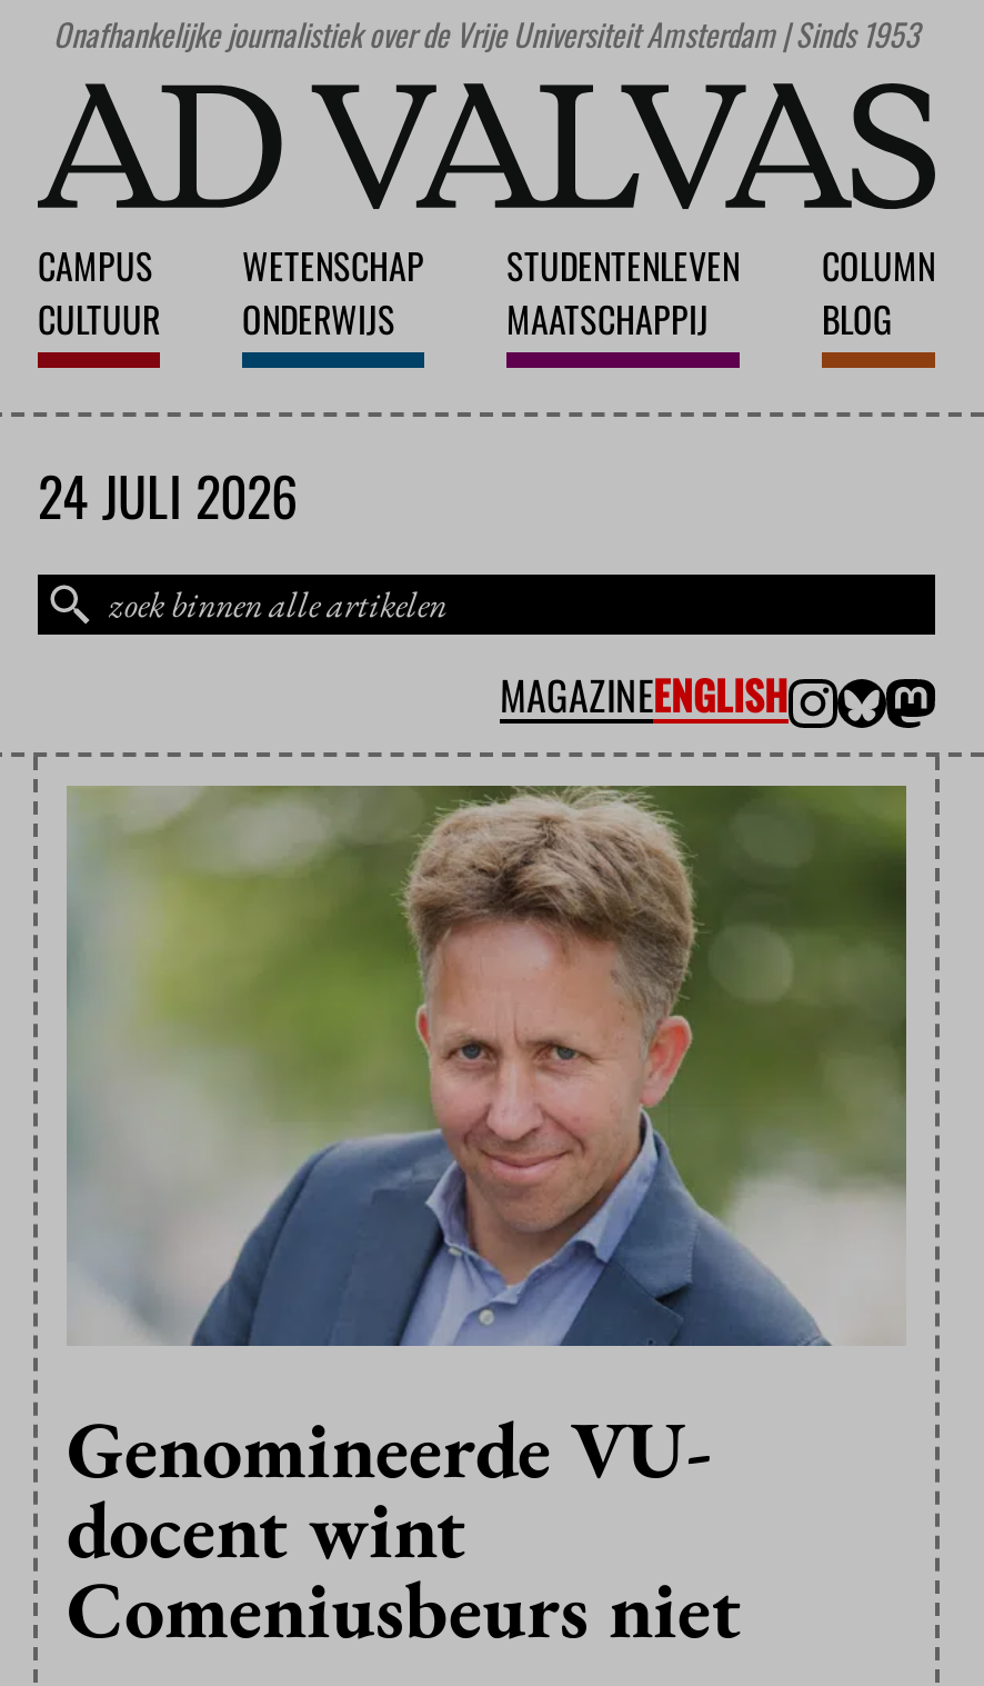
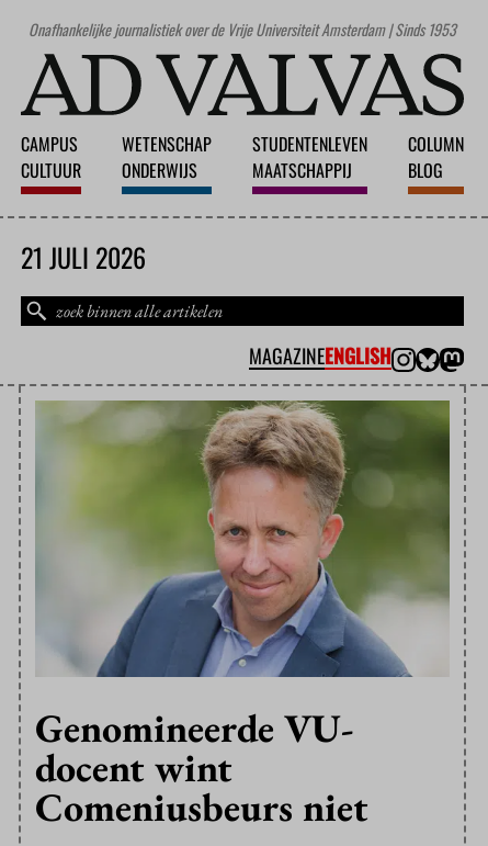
[38,455,298,535] 24 JULI 2026 -> [21,237,146,277] 21 JULI 2026

